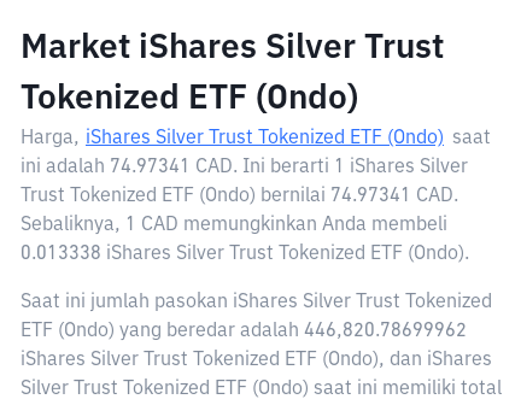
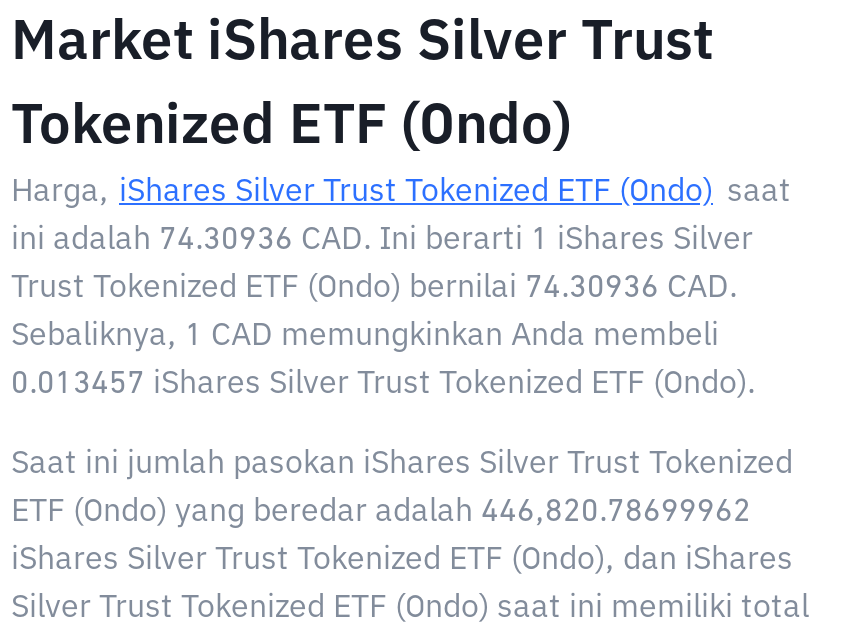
[21,158,468,177] ini adalah 74.97341 CAD. Ini berarti 1 iShares Silver -> [11,225,753,257] ini adalah 74.30936 CAD. Ini berarti 1 iShares Silver
[21,187,458,206] Trust Tokenized ETF (Ondo) bernilai 74.97341 CAD. -> [11,273,737,305] Trust Tokenized ETF (Ondo) bernilai 74.30936 CAD.
[21,245,469,264] 0.013338 iShares Silver Trust Tokenized ETF (Ondo). -> [11,369,755,401] 0.013457 iShares Silver Trust Tokenized ETF (Ondo).

